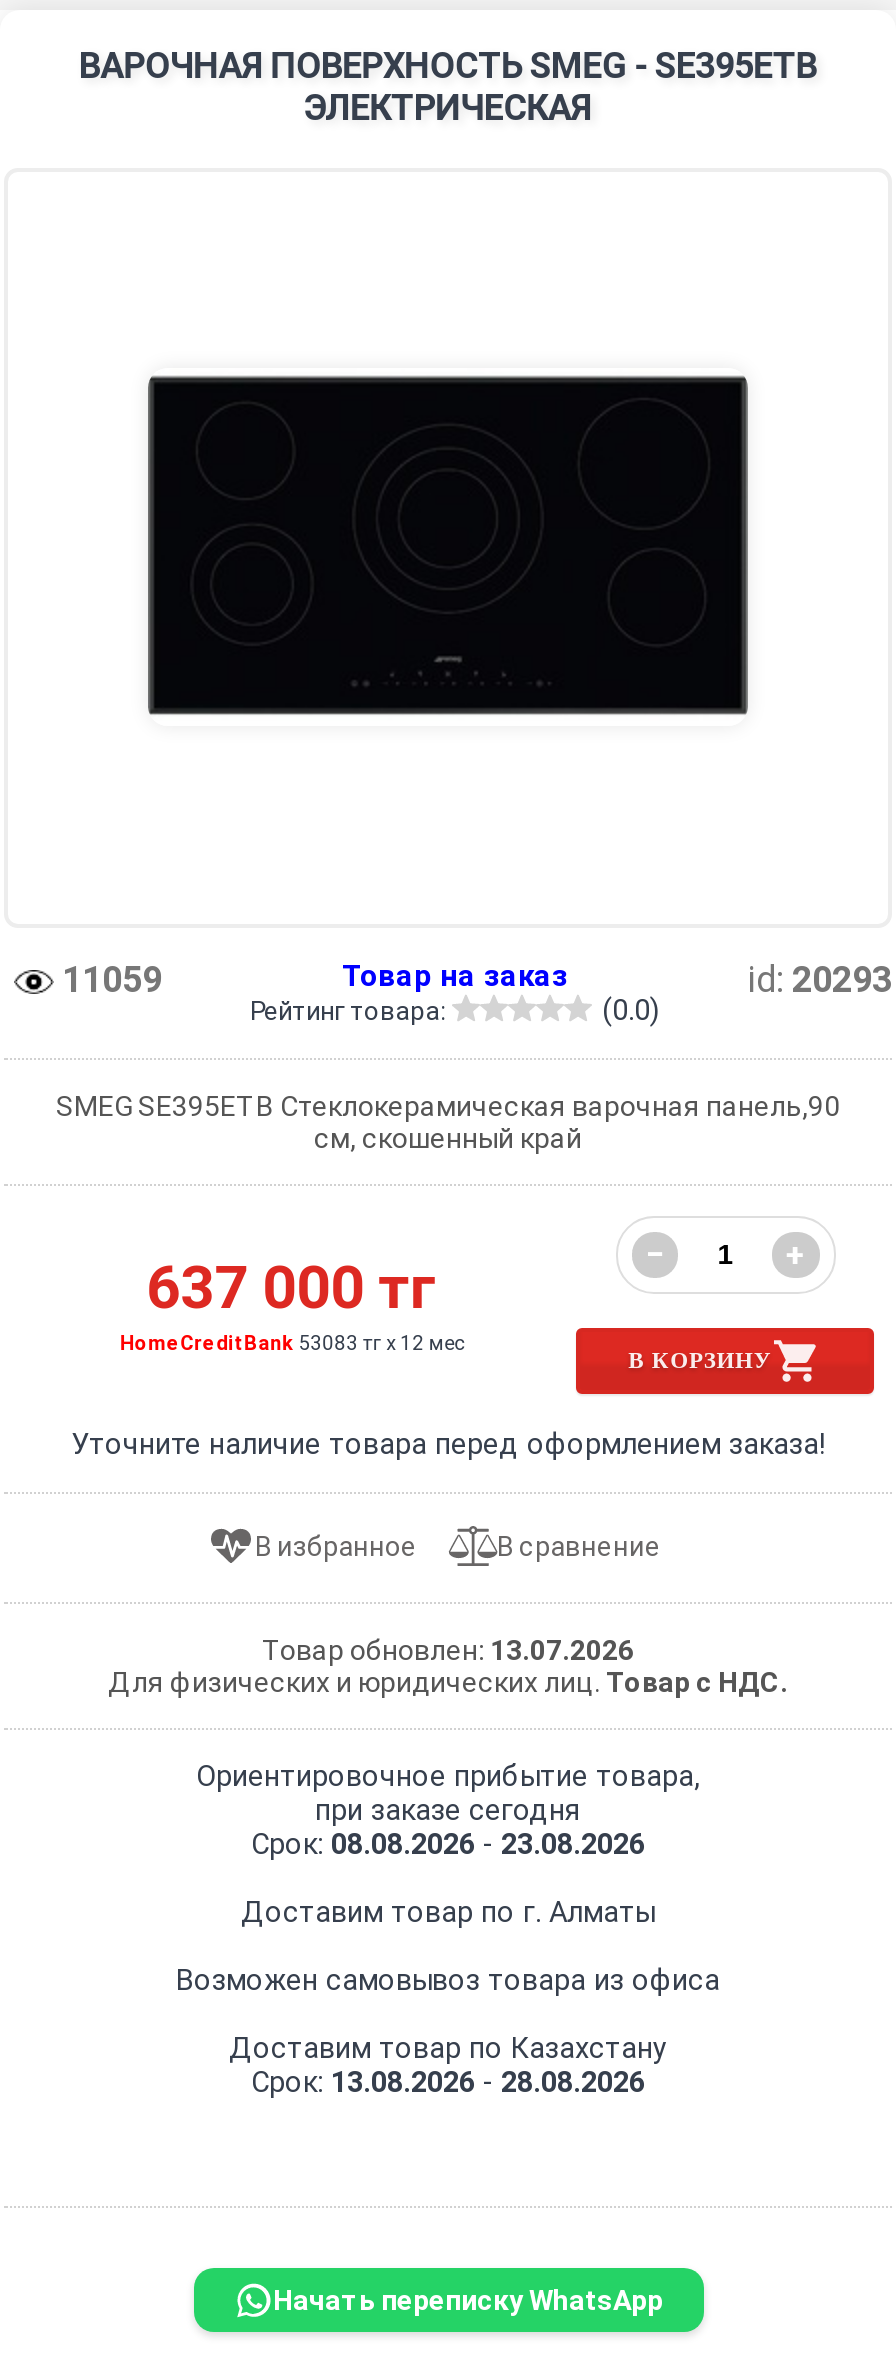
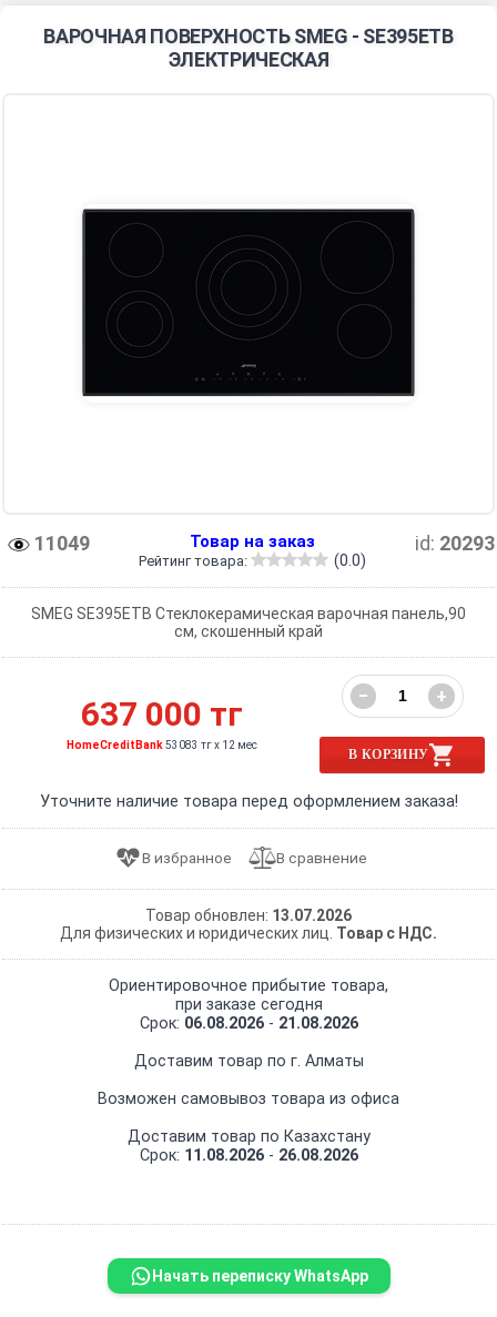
[54,957,162,999] 11059 -> [30,531,90,554] 11049
[251,1829,645,1863] Срок: 08.08.2026 - 23.08.2026 -> [139,1014,358,1033] Срок: 06.08.2026 - 21.08.2026
[251,2067,645,2101] Срок: 13.08.2026 - 28.08.2026 -> [139,1146,358,1165] Срок: 11.08.2026 - 26.08.2026

